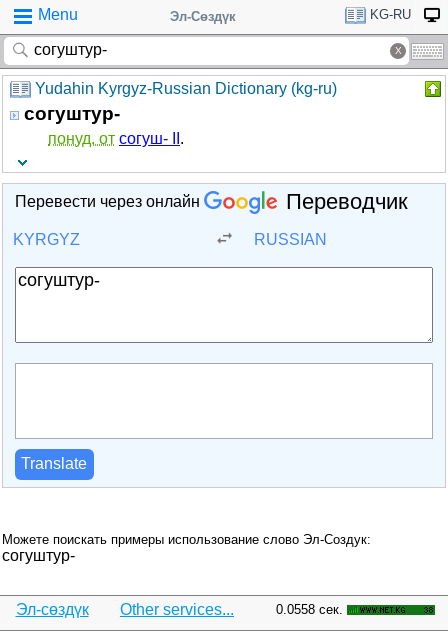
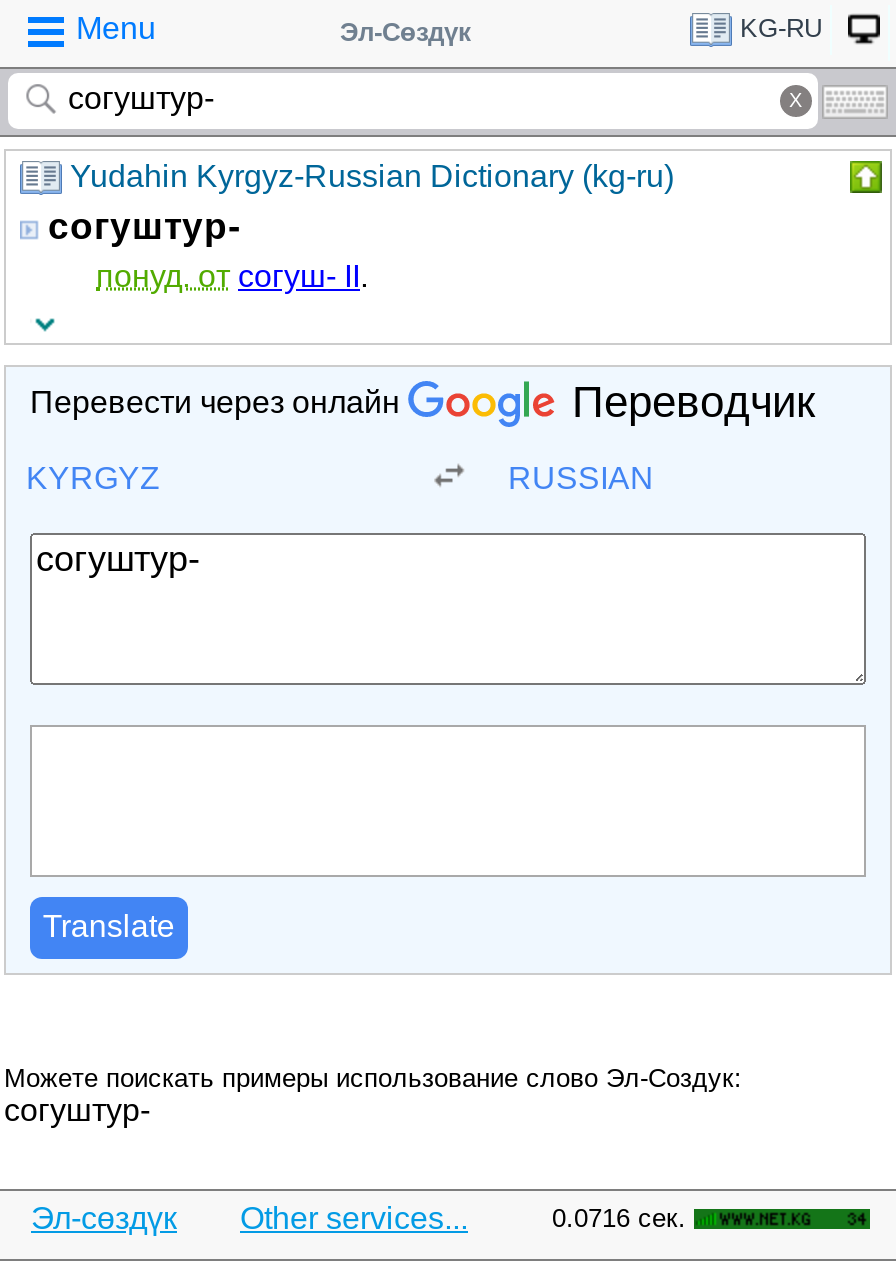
[276,602,343,617] 0.0558 сек. -> [552,1203,686,1233] 0.0716 сек.

